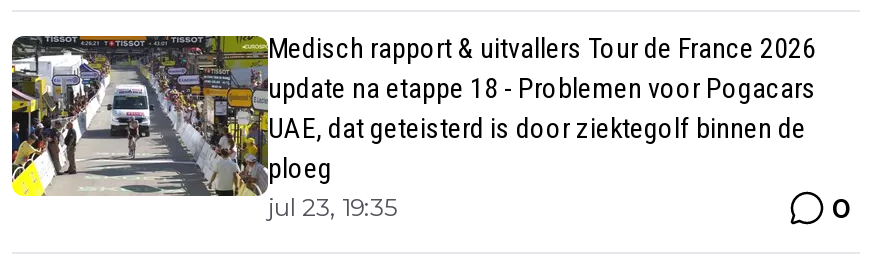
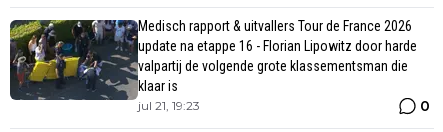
[10,34,816,222] [image] | update na etappe 18 - Problemen voor Pogacars | UAE, dat geteisterd is door ziektegolf binnen de | ploeg | jul 23, 19:35 -> [9,19,417,113] [image] | update na etappe 16 - Florian Lipowitz door harde | valpartij de volgende grote klassementsman die | klaar is | jul 21, 19:23

